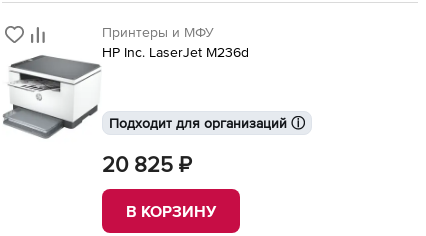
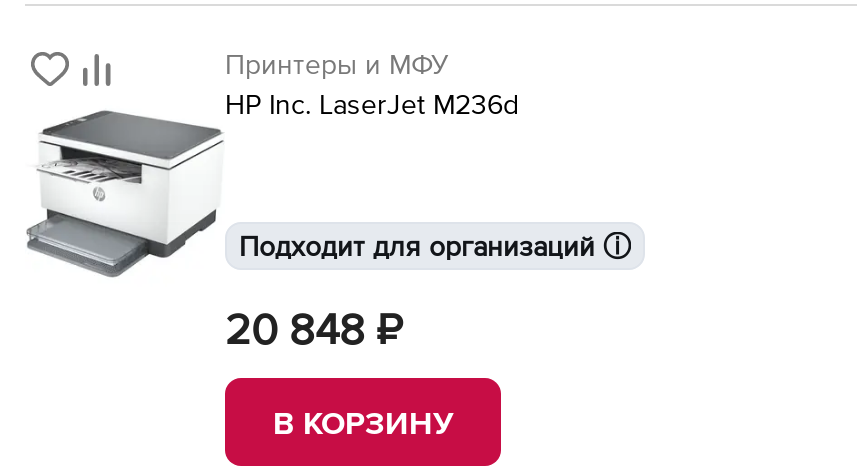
[102,152,192,177] 20 825 ₽ -> [225,304,403,354] 20 848 ₽

